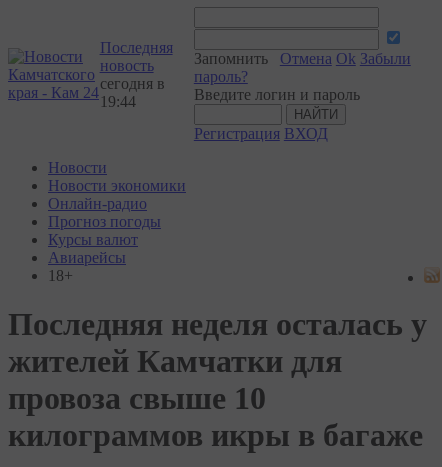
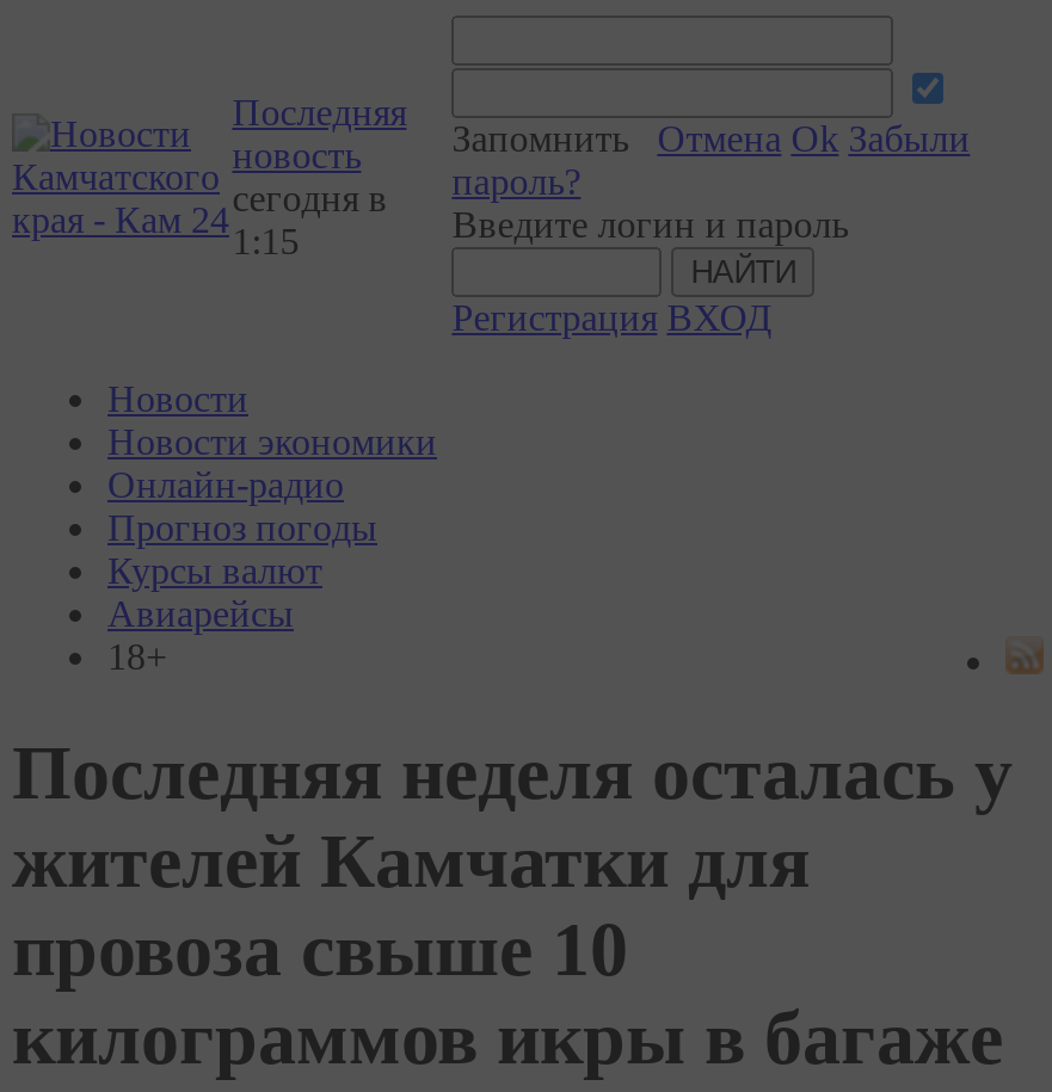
[100,93,136,110] 19:44 -> [232,221,299,261] 1:15

